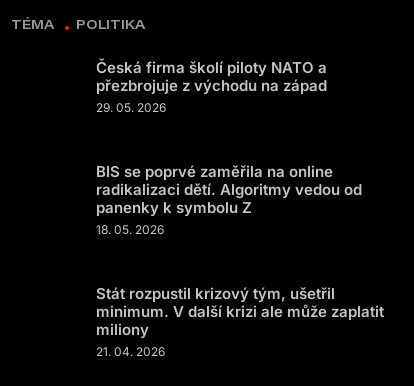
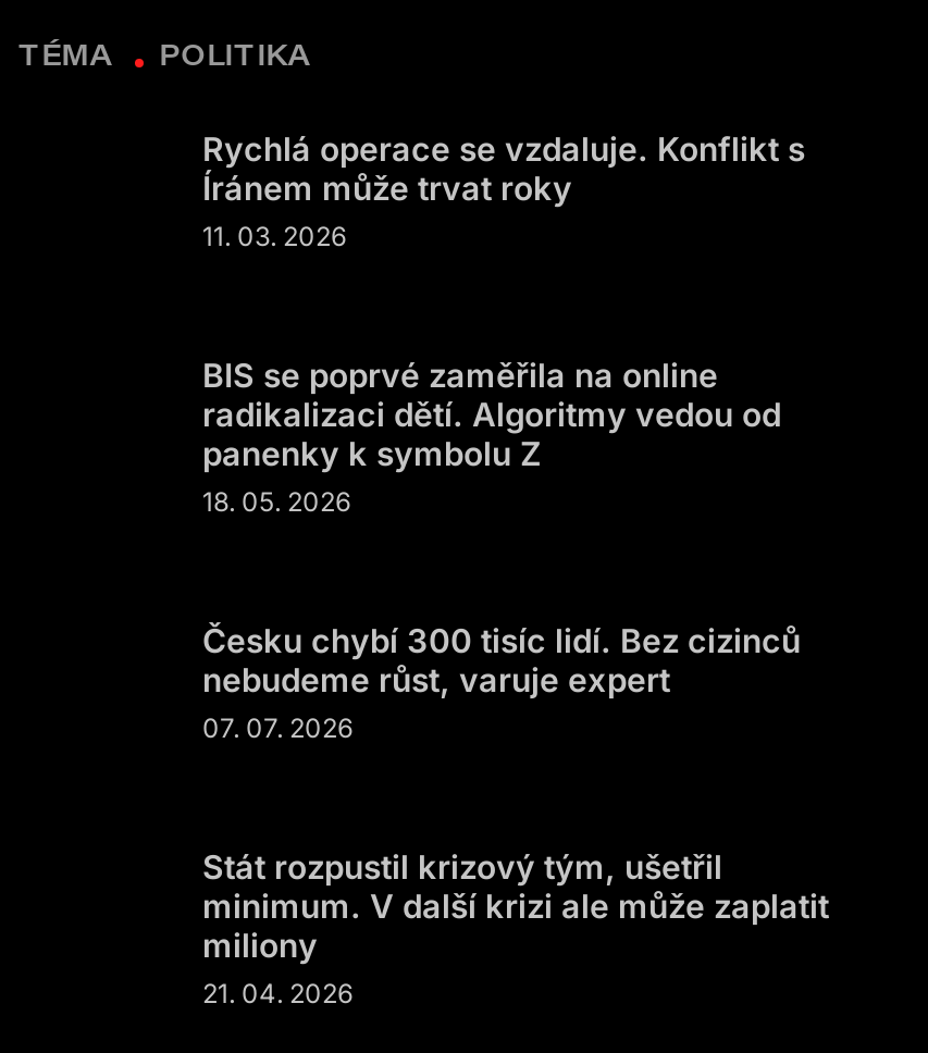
[96,58,327,115] Česká firma školí piloty NATO a | přezbrojuje z východu na západ | 29. 05. 2026 -> [202,128,805,252] Rychlá operace se vzdaluje. Konflikt s | Íránem může trvat roky | 11. 03. 2026
none -> [202,620,801,744] Česku chybí 300 tisíc lidí. Bez cizinců | nebudeme růst, varuje expert | 07. 07. 2026

